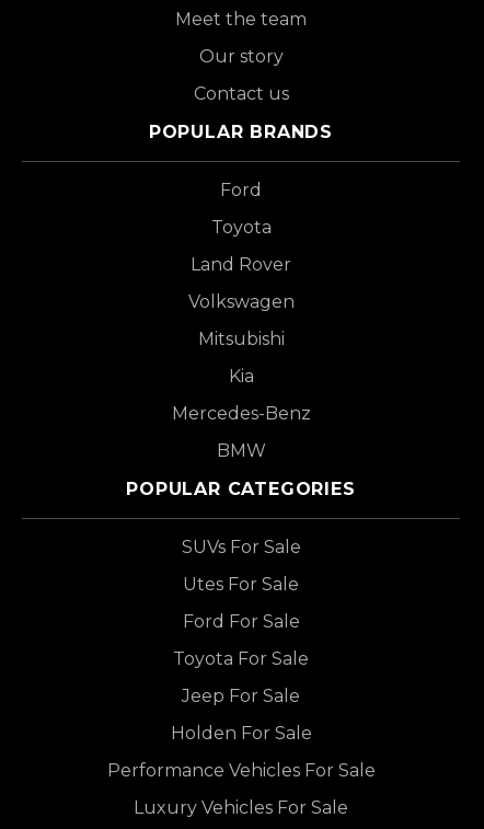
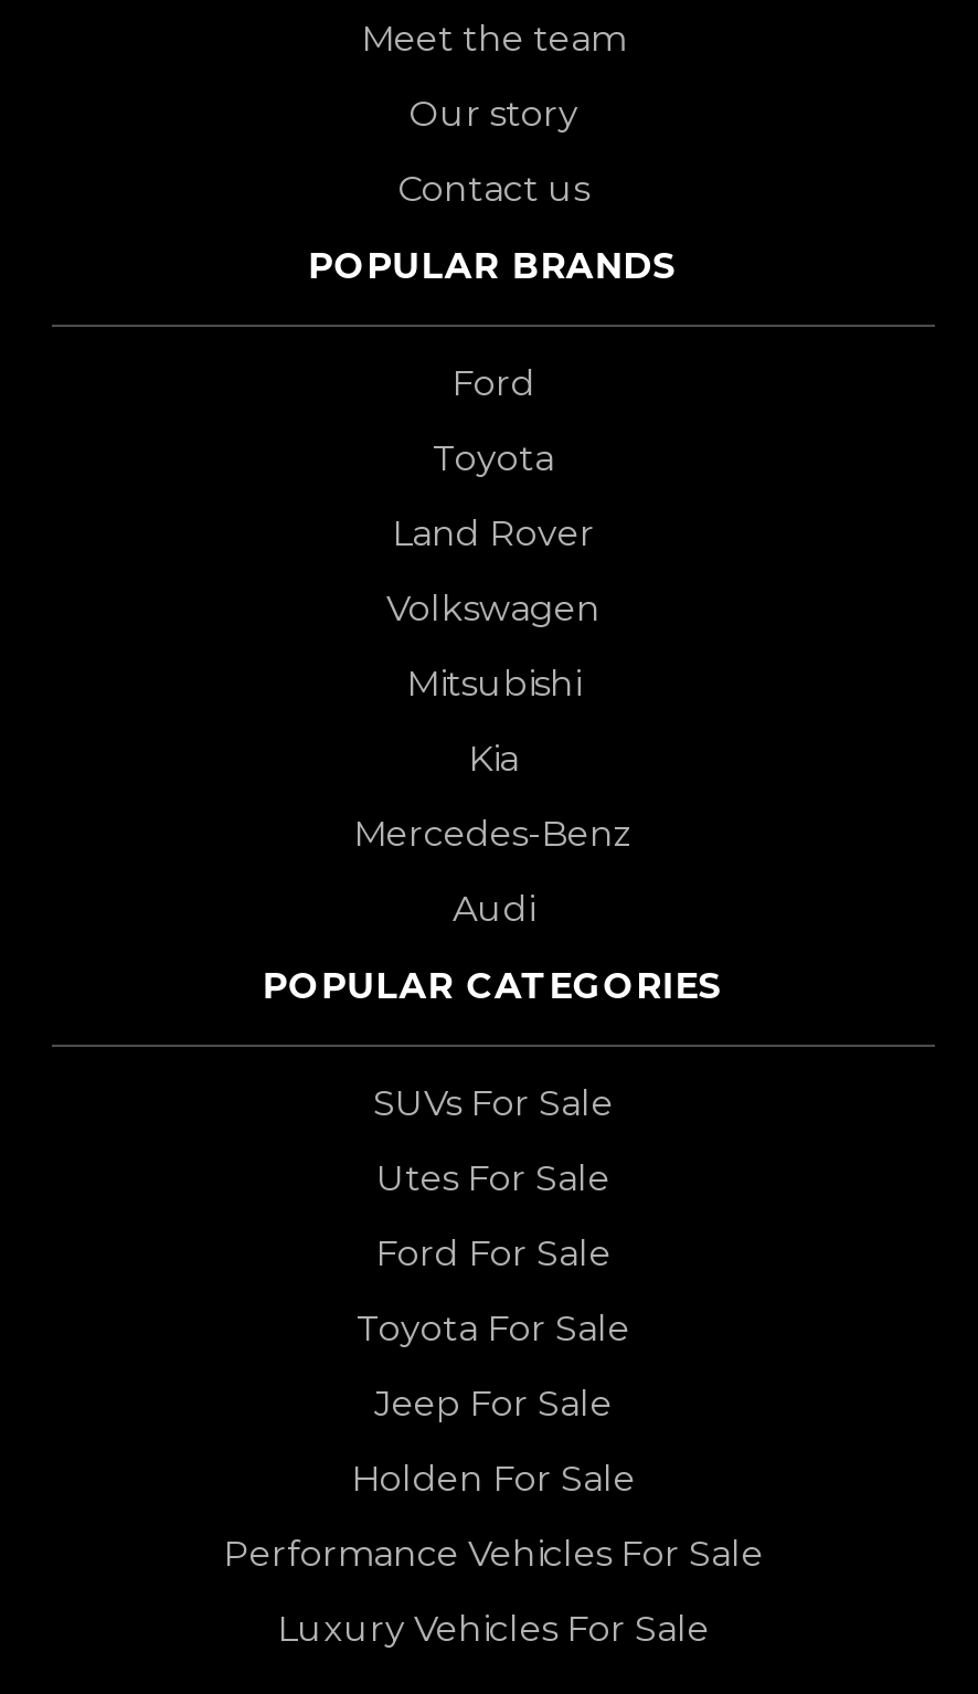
[216,440,266,461] BMW -> [453,888,534,930] Audi

